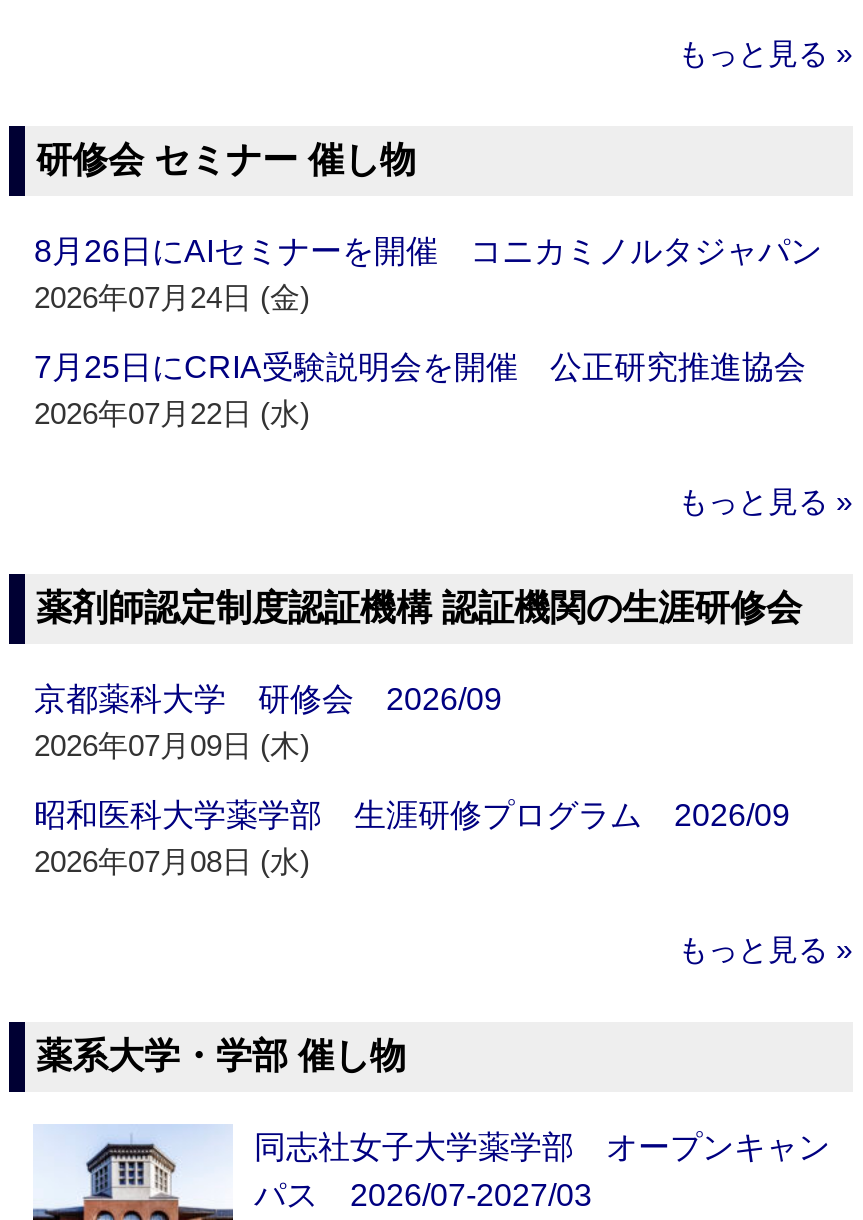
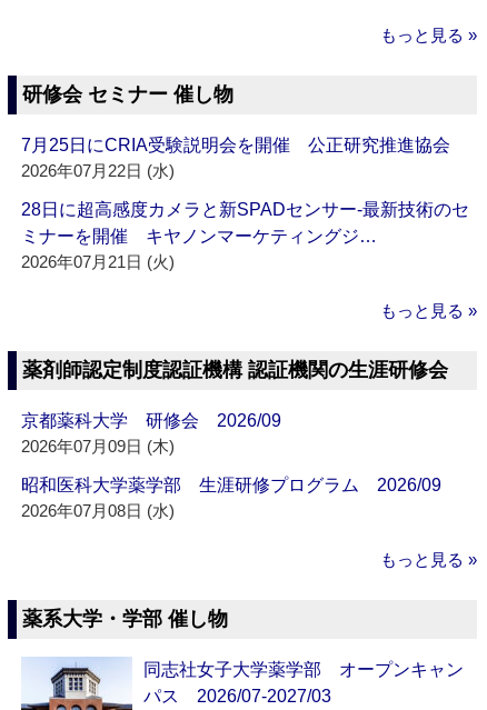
[34,235,822,315] 8月26日にAIセミナーを開催 コニカミノルタジャパン | 2026年07月24日 (金) -> none
moved [34,351,806,431] -> [22,136,451,180]: 7月25日にCRIA受験説明会を開催 公正研究推進協会 | 2026年07月22日 (水)
none -> [22,200,470,272] 28日に超高感度カメラと新SPADセンサー‐最新技術のセ | ミナーを開催 キヤノンマーケティングジ… | 2026年07月21日 (火)

